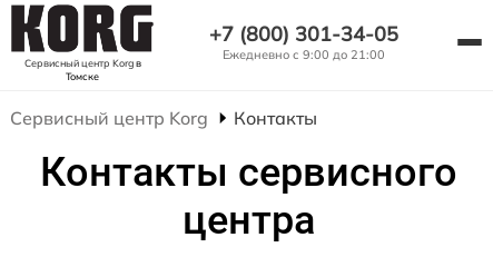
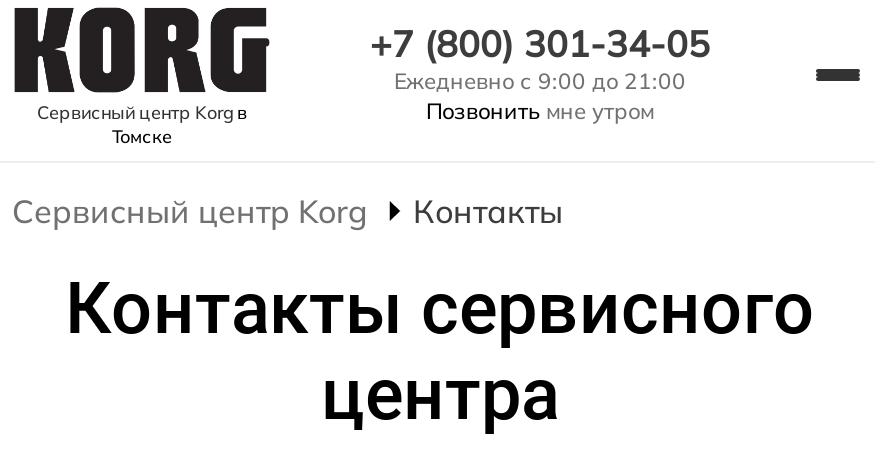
none -> [426,98,654,126] Позвонить мне утром

